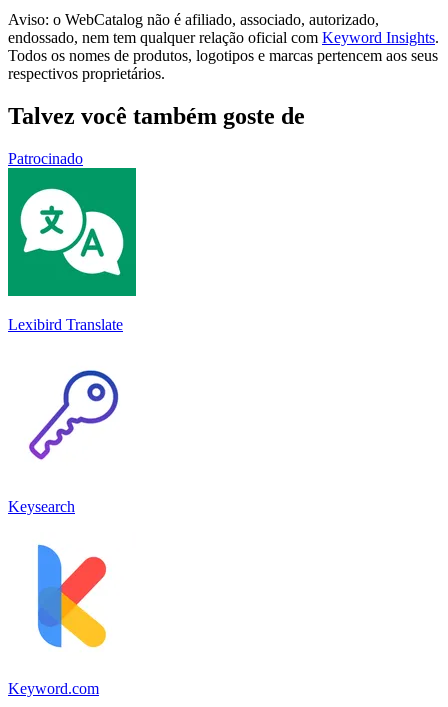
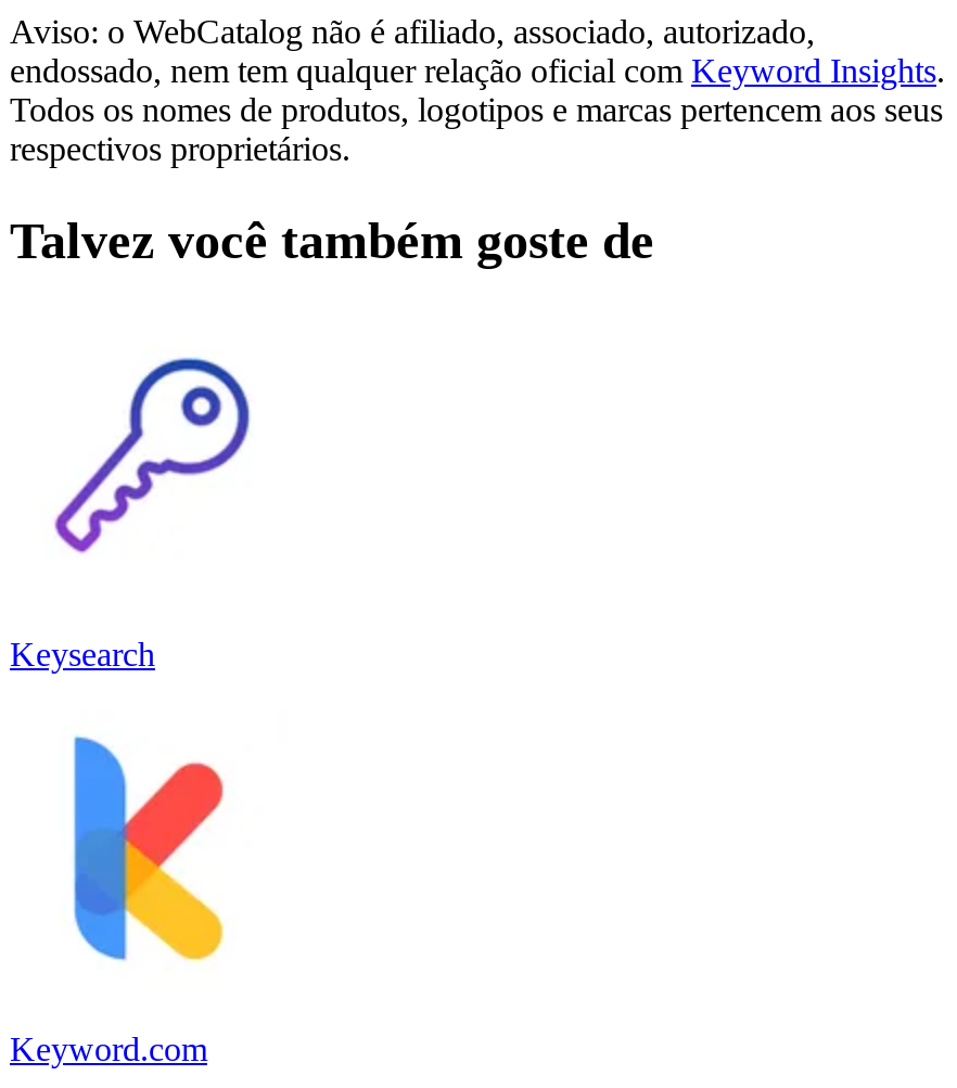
[8,150,83,167] Patrocinado -> none
[7,167,137,333] [image] | Lexibird Translate -> none

